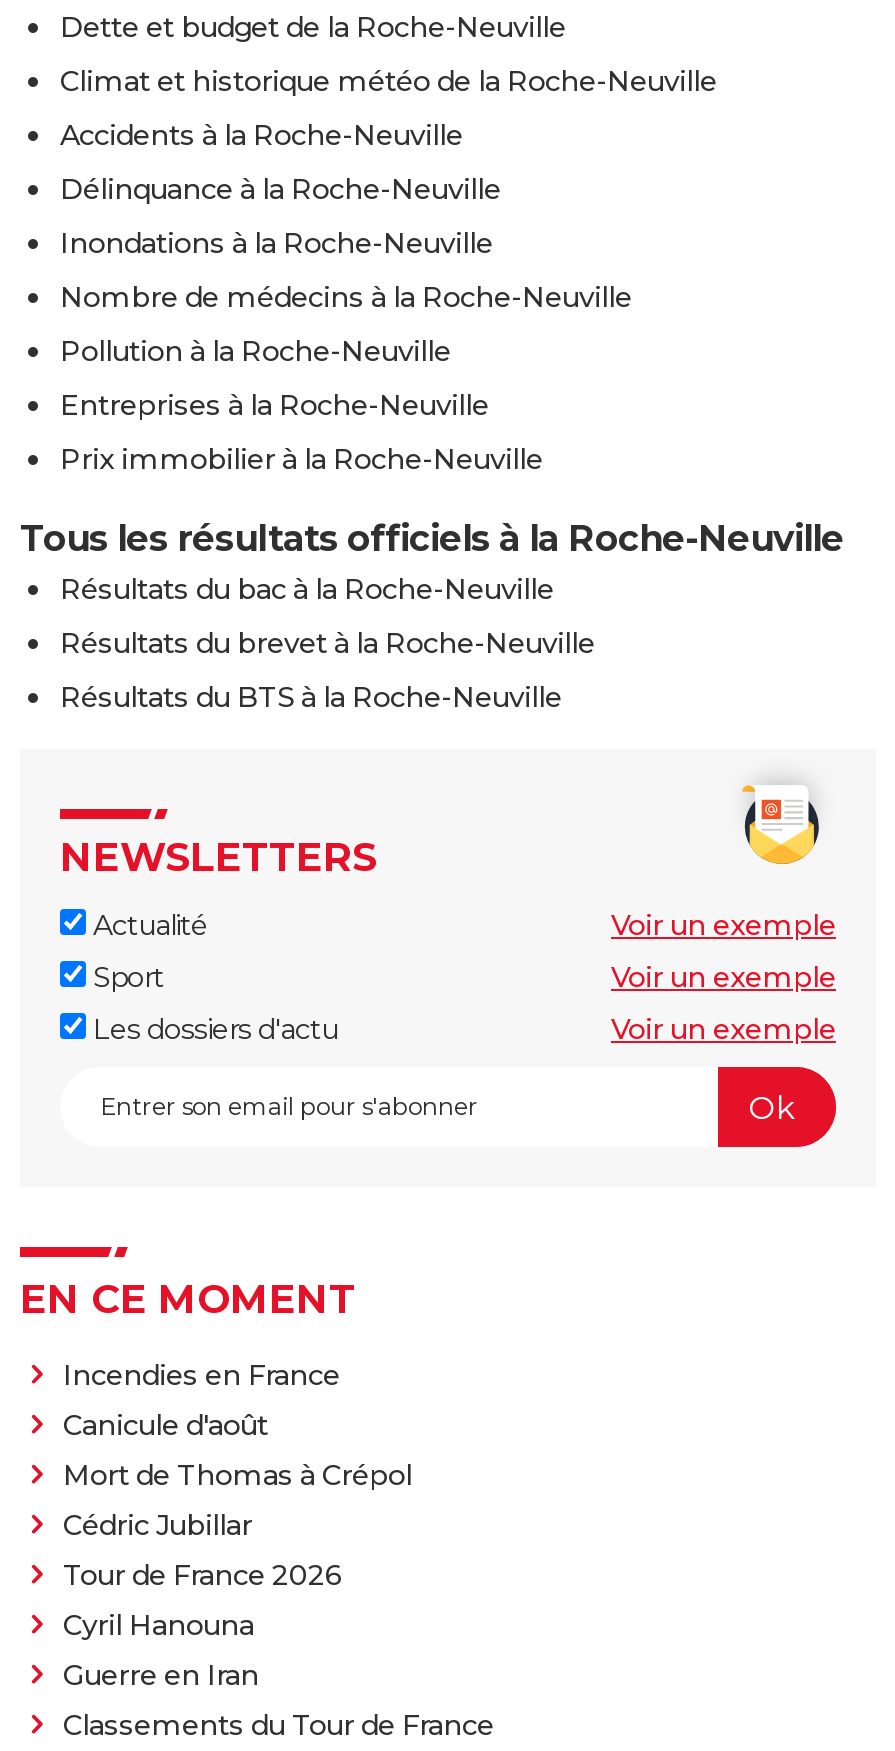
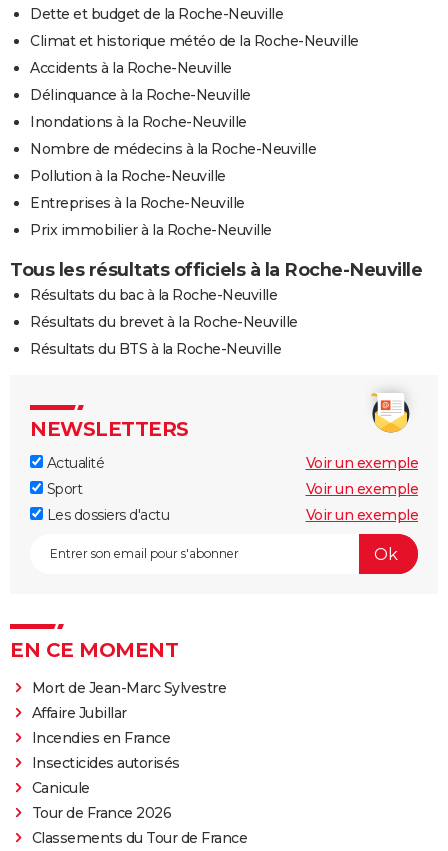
none -> [31,679,226,722] Mort de Jean-Marc Sylvestre | Affaire Jubillar
moved [63,1357,340,1393] -> [31,729,170,747]: Incendies en France
[63,1407,412,1543] Canicule d'août | Mort de Thomas à Crépol | Cédric Jubillar -> [31,754,179,797] Insecticides autorisés | Canicule
moved [63,1557,342,1593] -> [31,804,171,822]: Tour de France 2026
[63,1607,259,1693] Cyril Hanouna | Guerre en Iran -> none

